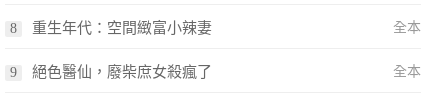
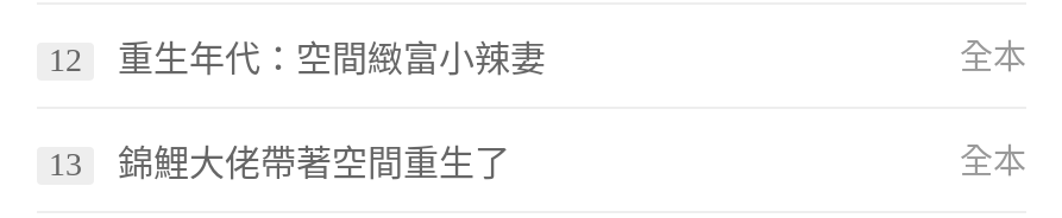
[32,64,212,80] 絕色醫仙，廢柴庶女殺瘋了 -> [118,144,510,182] 錦鯉大佬帶著空間重生了

